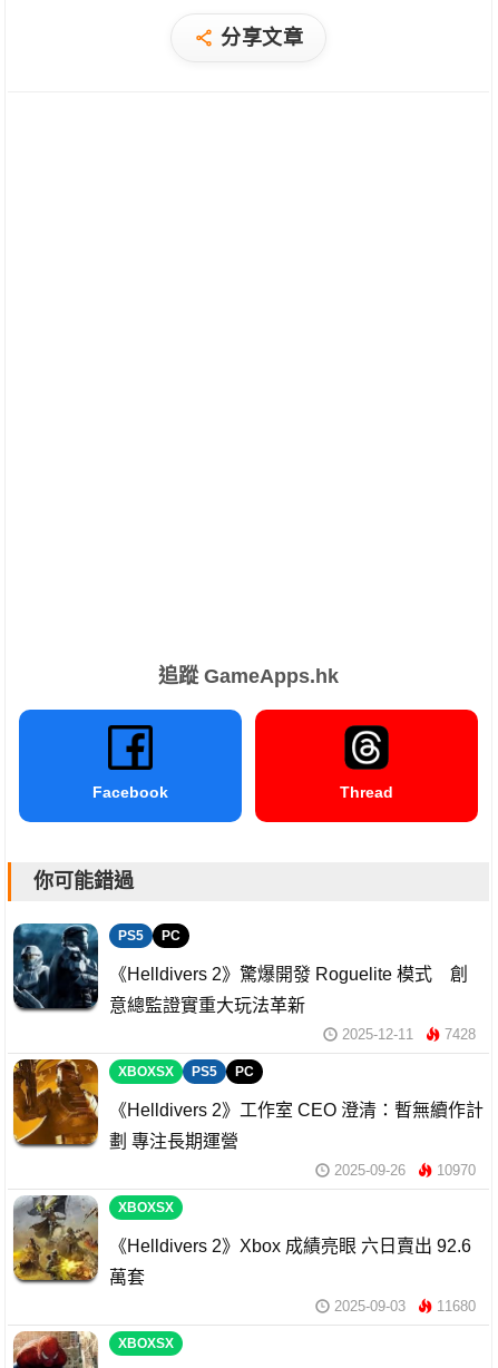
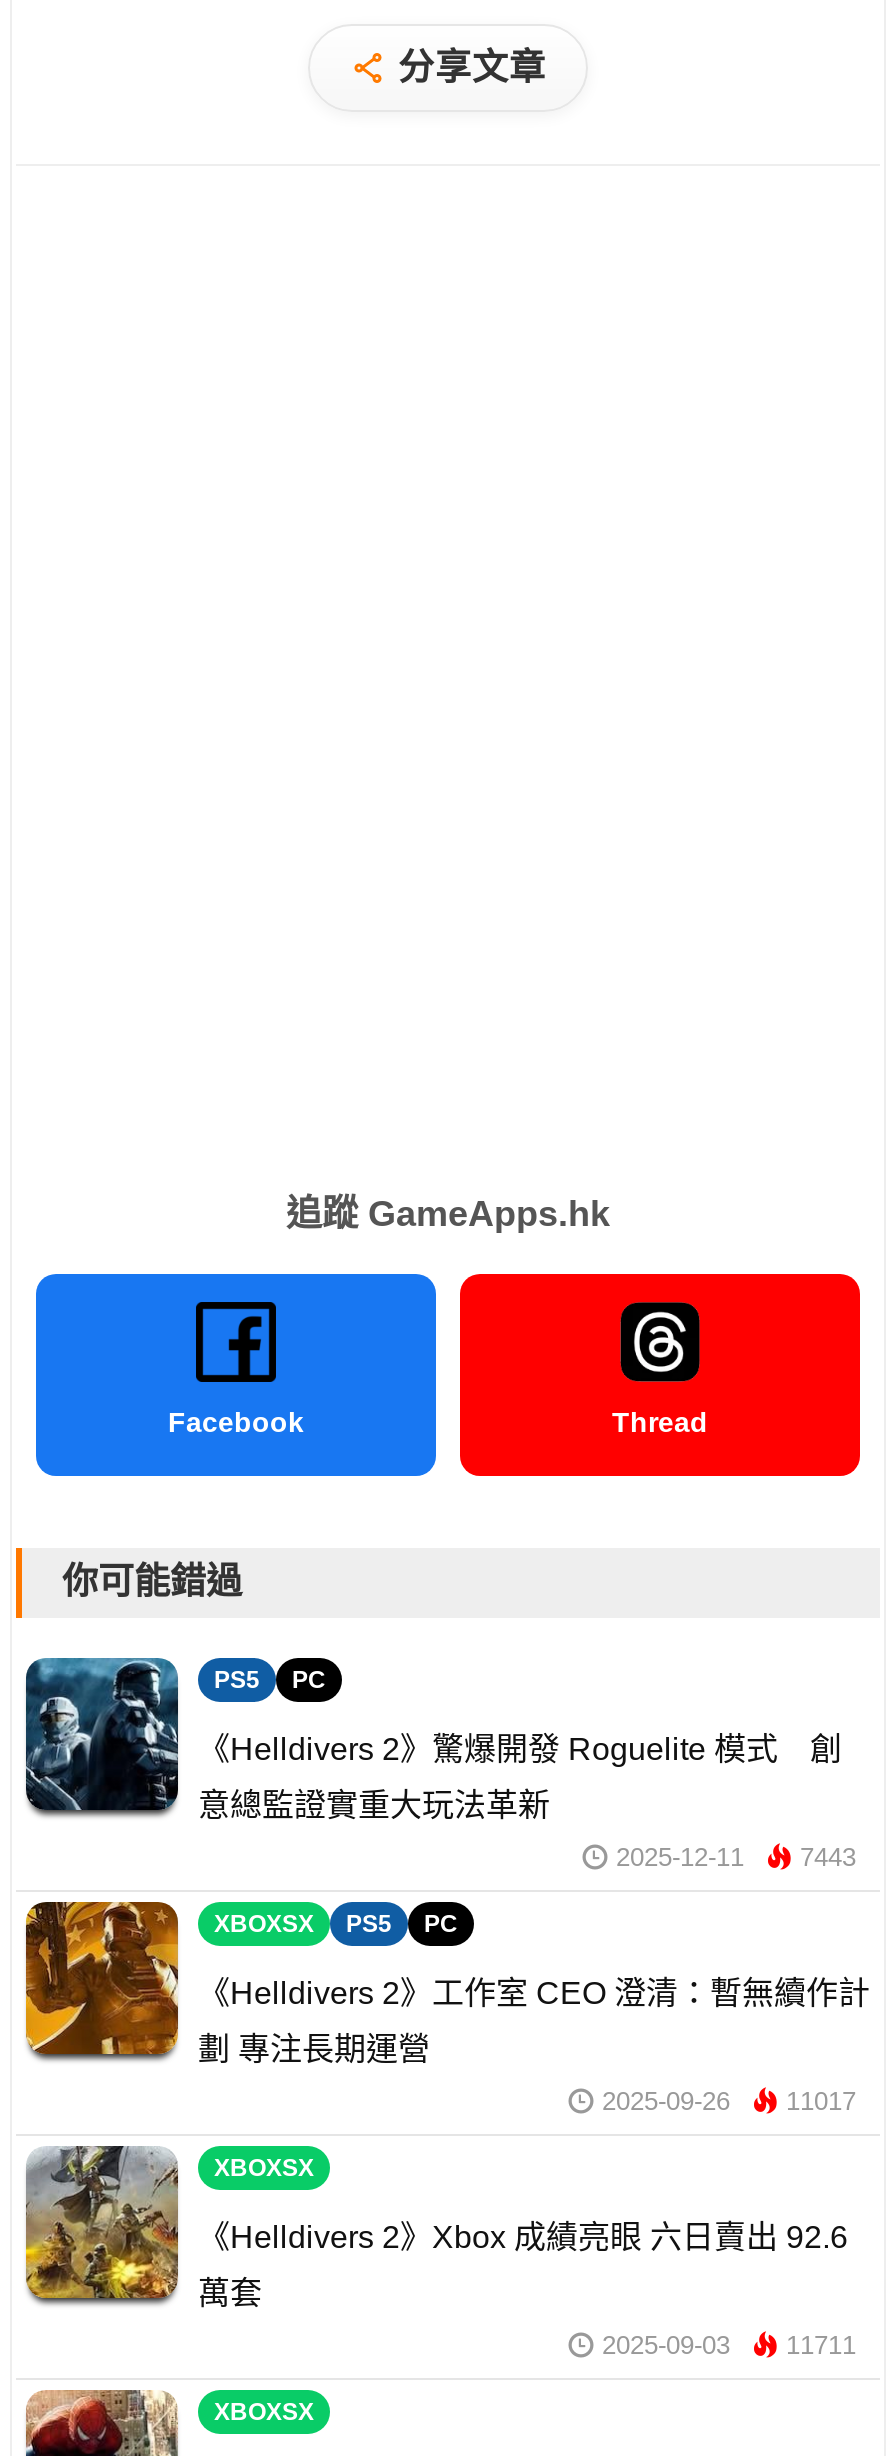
[342,1026,476,1042] 2025-12-11 7428 -> [616,1841,856,1871] 2025-12-11 7443
[334,1162,476,1178] 2025-09-26 10970 -> [602,2085,856,2115] 2025-09-26 11017
[334,1297,476,1314] 2025-09-03 11680 -> [602,2329,856,2359] 2025-09-03 11711

